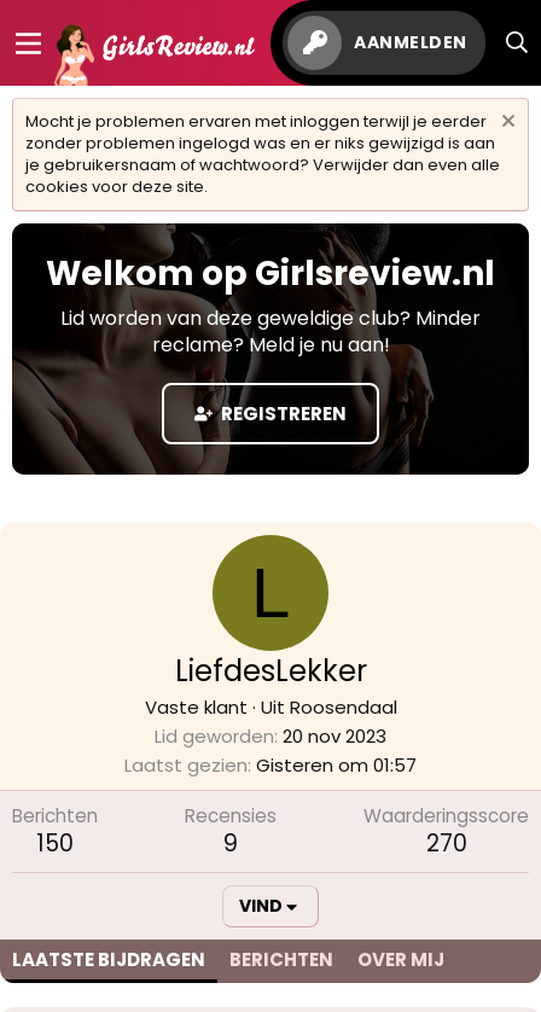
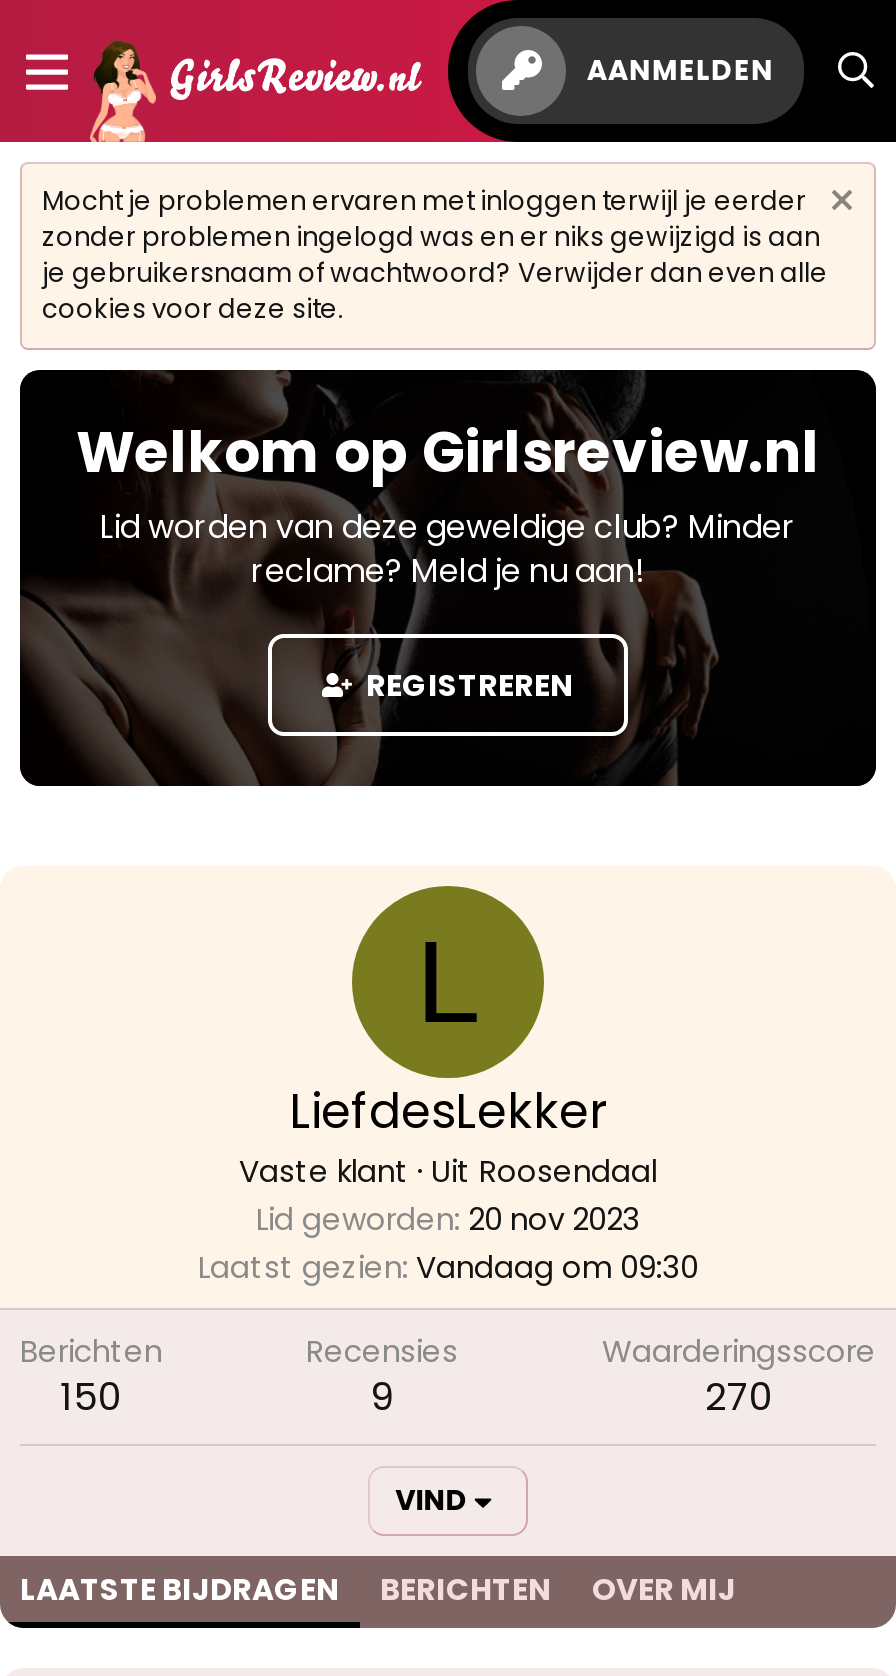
[124,752,417,778] Laatst gezien Gisteren om 01:57 -> [198,1246,698,1288] Laatst gezien Vandaag om 09:30

